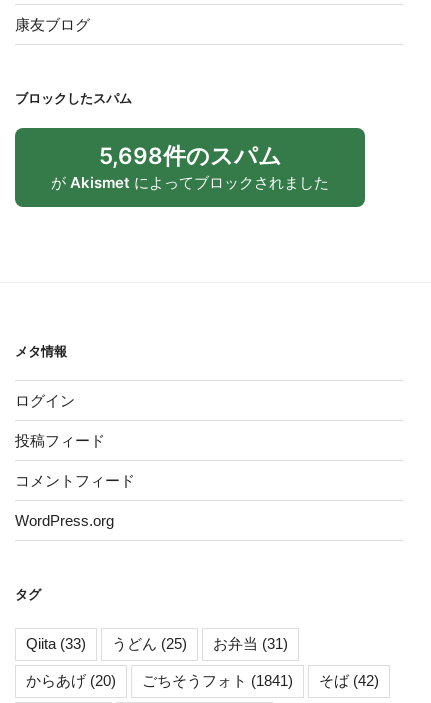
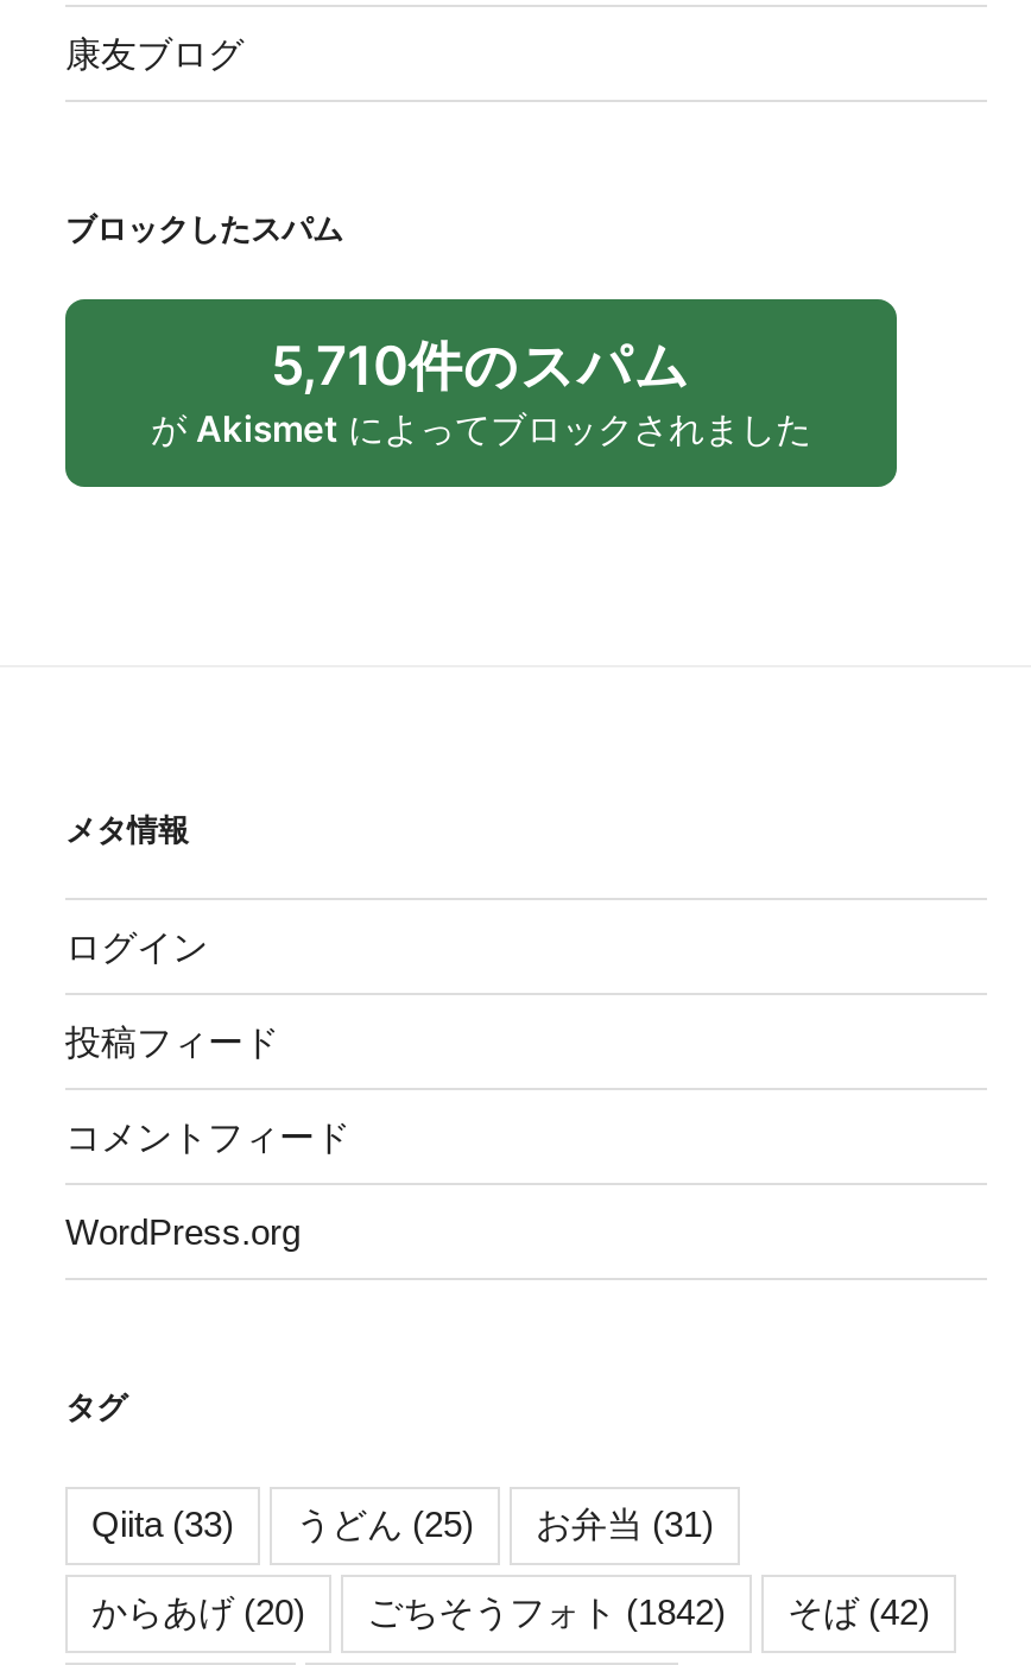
[98,142,281,169] 5,698件のスパム -> [271,332,691,396] 5,710件のスパム
[142,672,293,689] ごちそうフォト(1841) -> [367,1591,726,1631] ごちそうフォト(1842)

